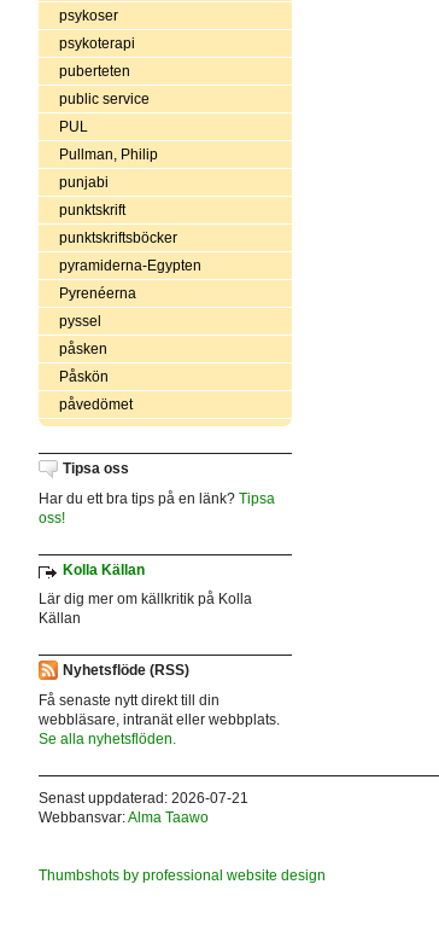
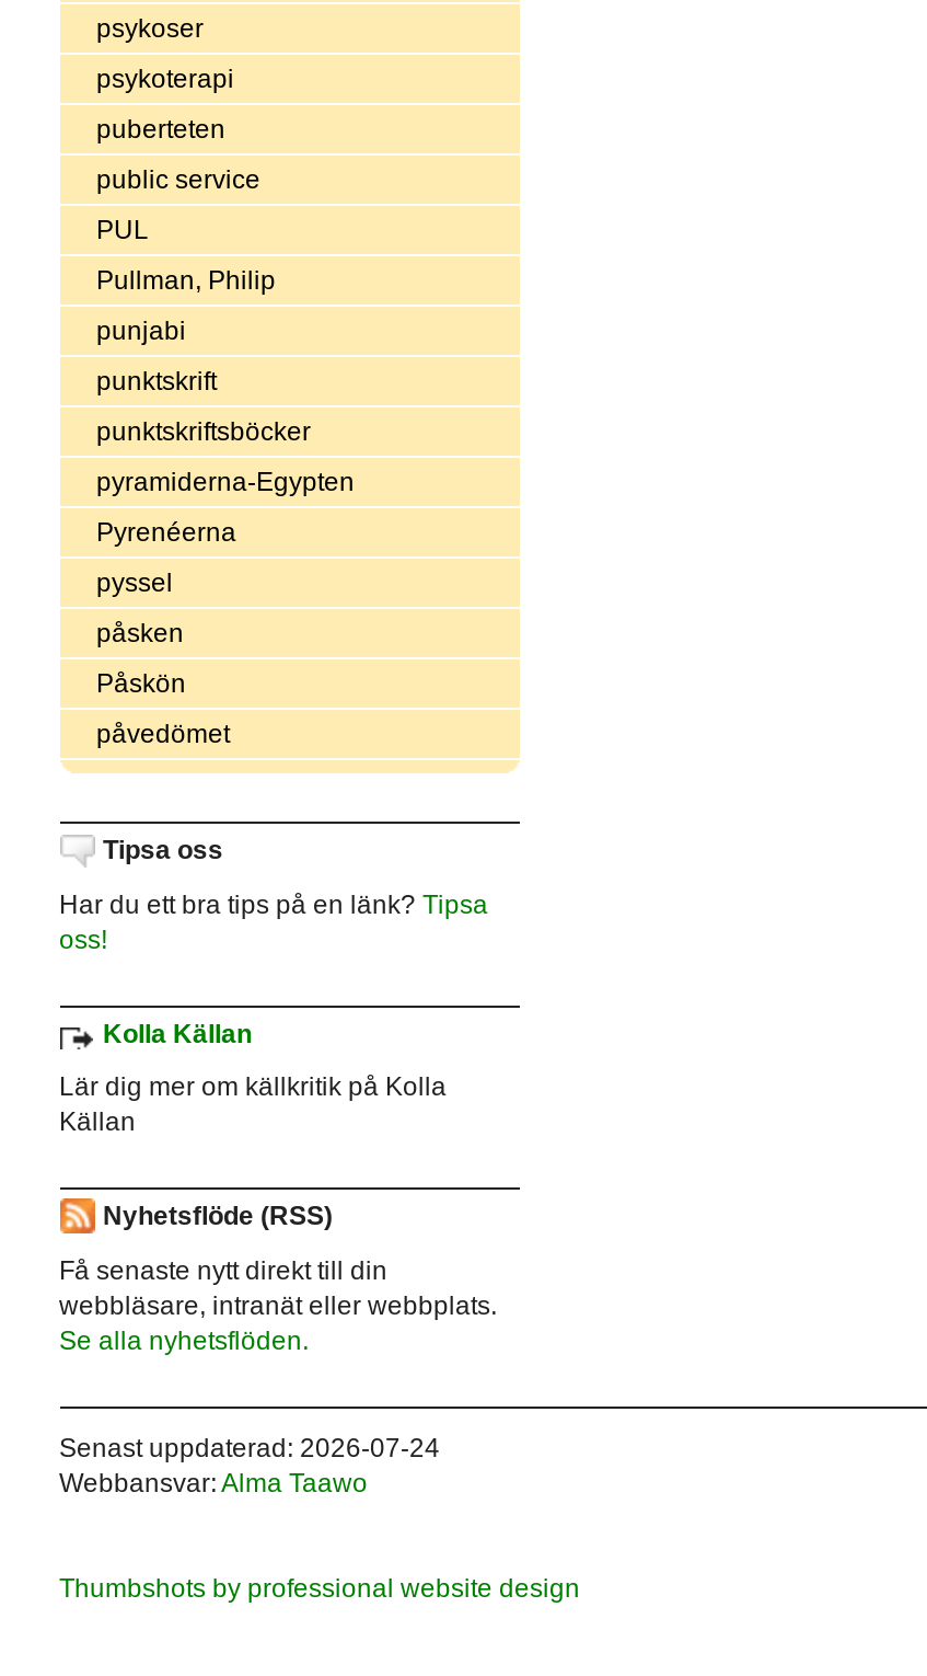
[38,789,248,806] Senast uppdaterad: 2026-07-21 -> [59,1432,440,1463] Senast uppdaterad: 2026-07-24

